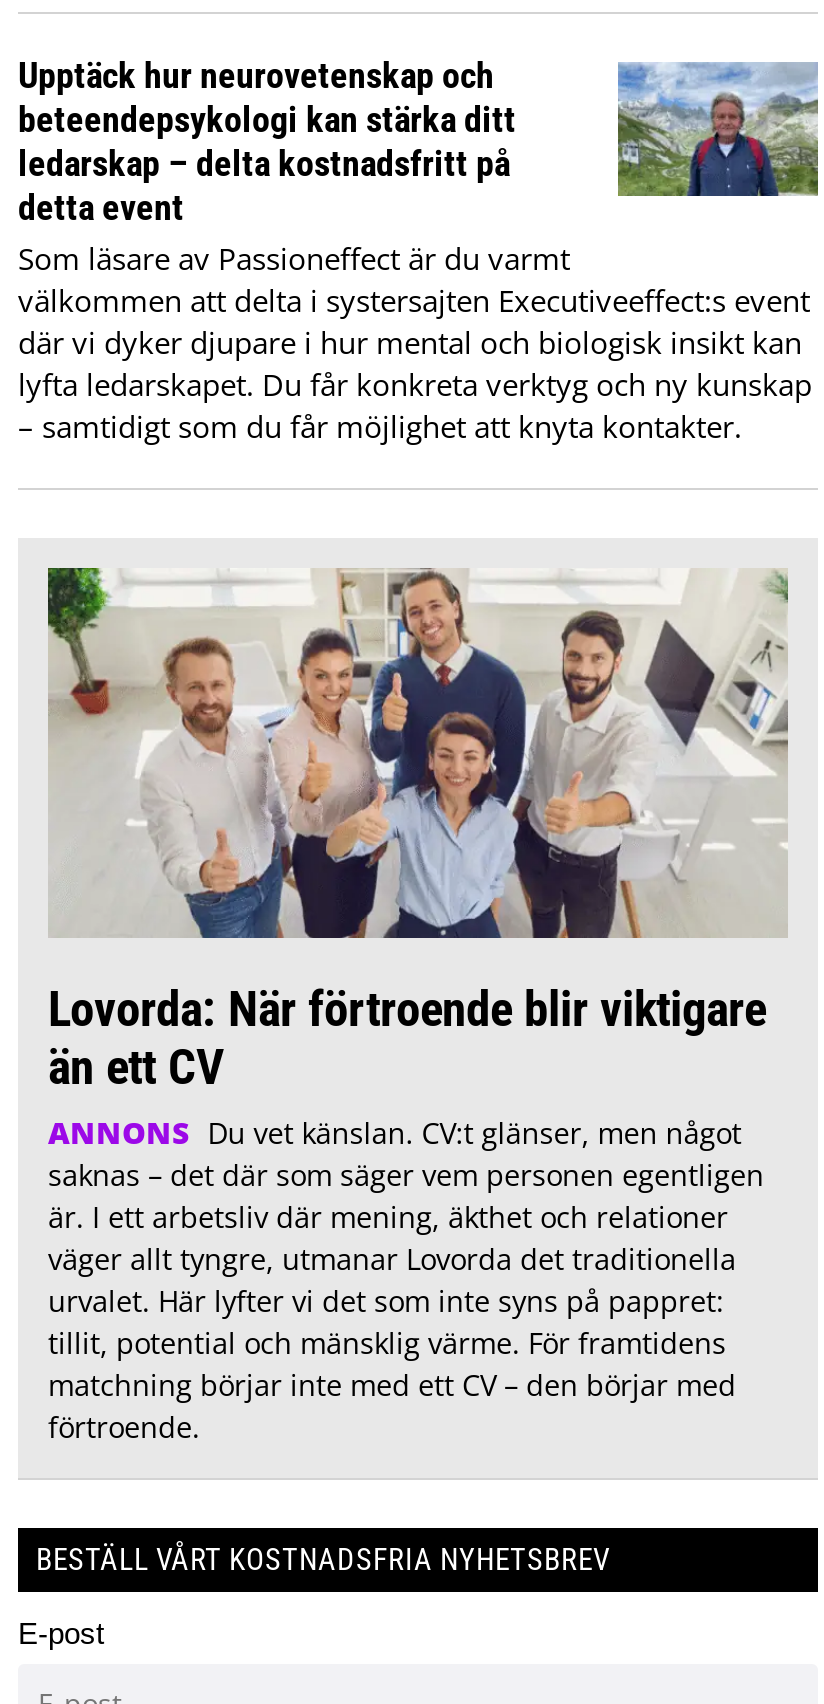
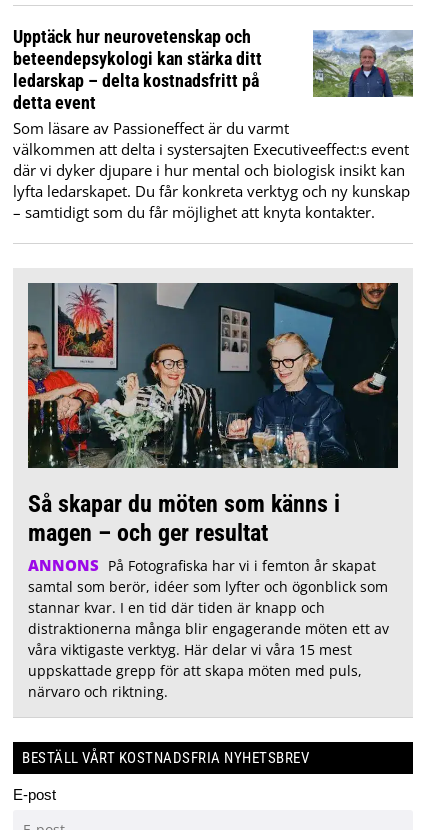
[48,568,790,1445] [image] | Lovorda: När förtroende blir viktigare | än ett CV | ANNONS Du vet känslan. CV:t glänser, men något | saknas – det där som säger vem personen egentligen | är. I ett arbetsliv där mening, äkthet och relationer | väger allt tyngre, utmanar Lovorda det traditionella | urvalet. Här lyfter vi det som inte syns på pappret: | tillit, potential och mänsklig värme. För framtidens | matchning börjar inte med ett CV – den börjar med | förtroende. -> [27,282,399,701] [image] | Så skapar du möten som känns i | magen – och ger resultat | ANNONS På Fotografiska har vi i femton år skapat | samtal som berör, idéer som lyfter och ögonblick som | stannar kvar. I en tid där tiden är knapp och | distraktionerna många blir engagerande möten ett av | våra viktigaste verktyg. Här delar vi våra 15 mest | uppskattade grepp för att skapa möten med puls, | närvaro och riktning.

